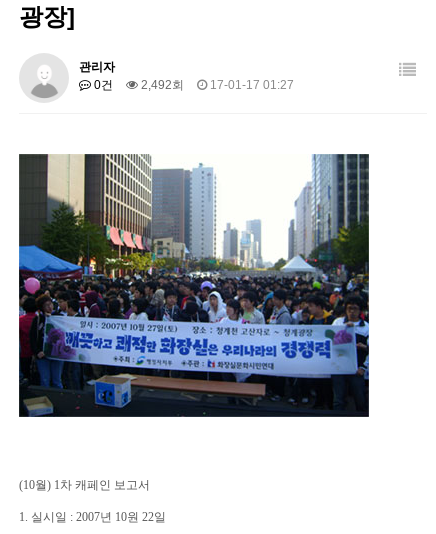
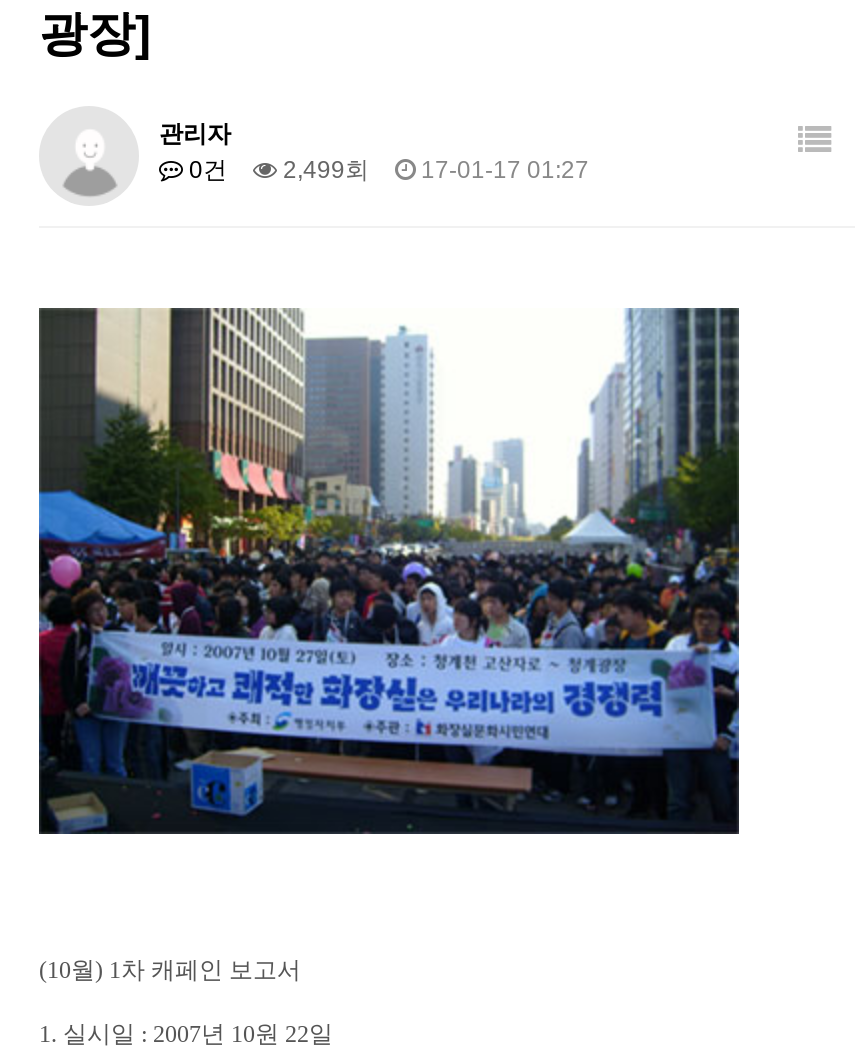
[91,78,294,92] 0건 2,492회 17-01-17 01:27 -> [183,156,589,184] 0건 2,499회 17-01-17 01:27

